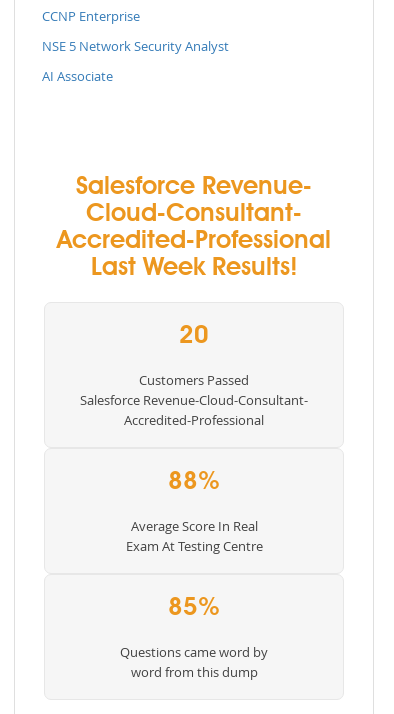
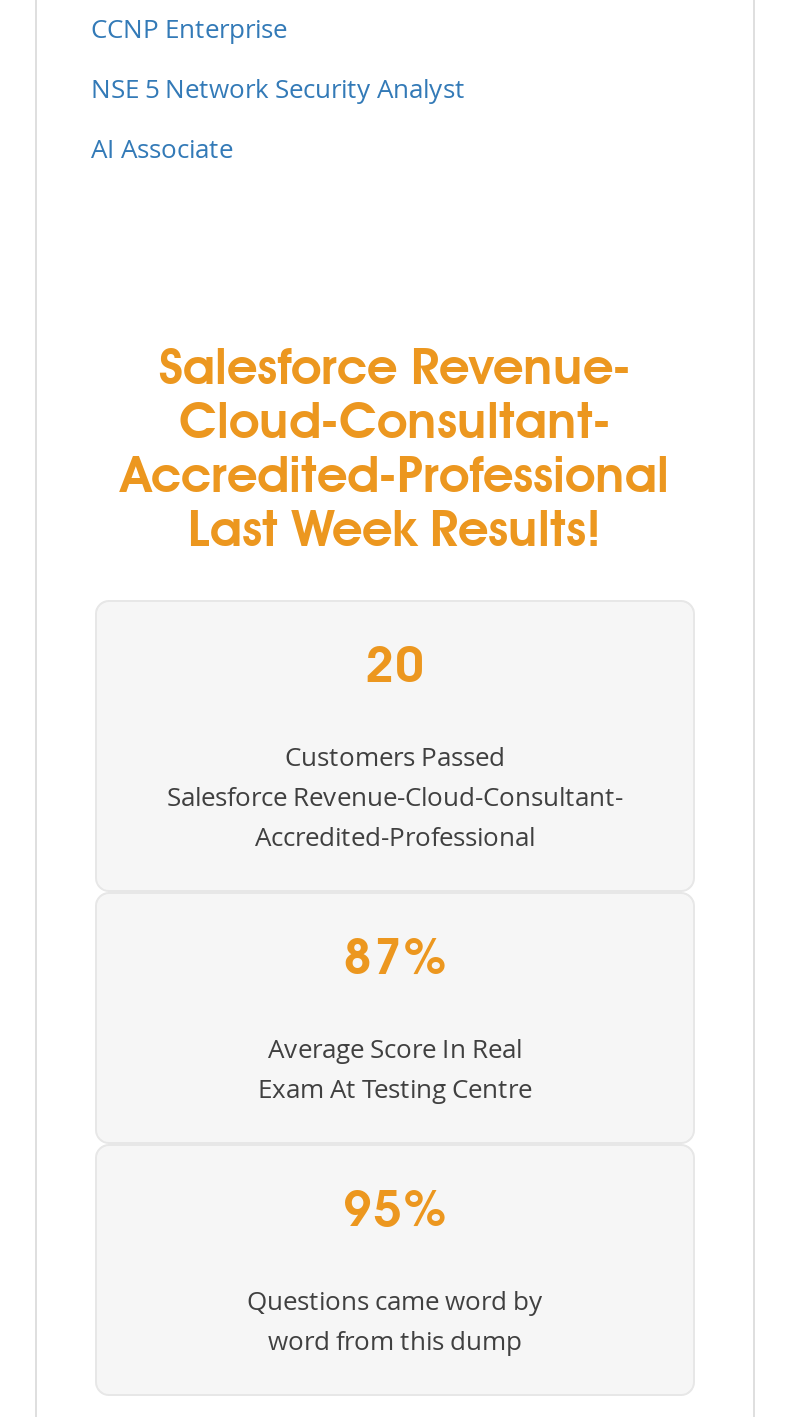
[168,469,220,494] 88% -> [343,935,447,985] 87%
[168,595,220,620] 85% -> [343,1187,447,1237] 95%

